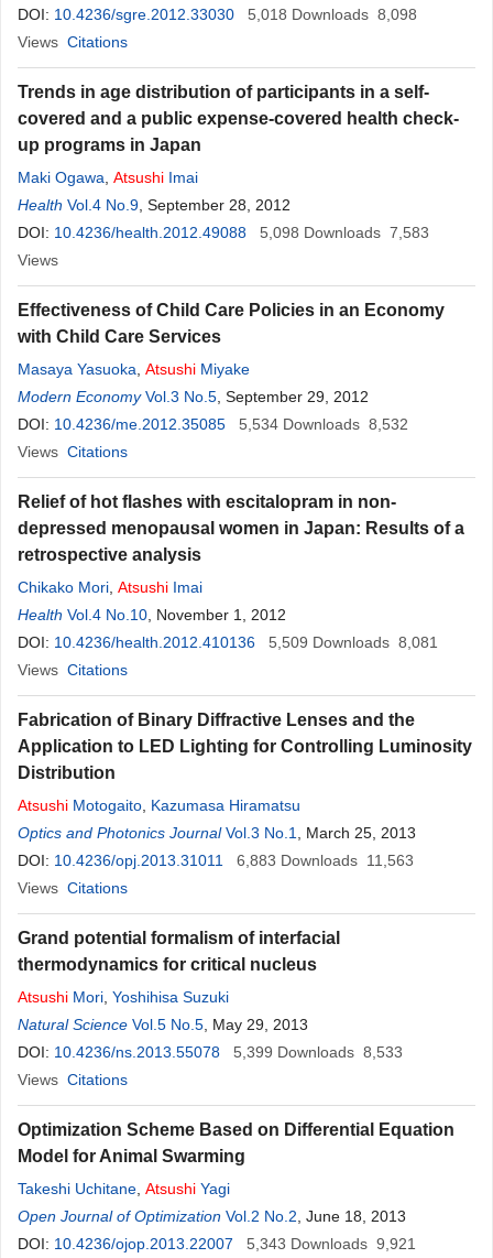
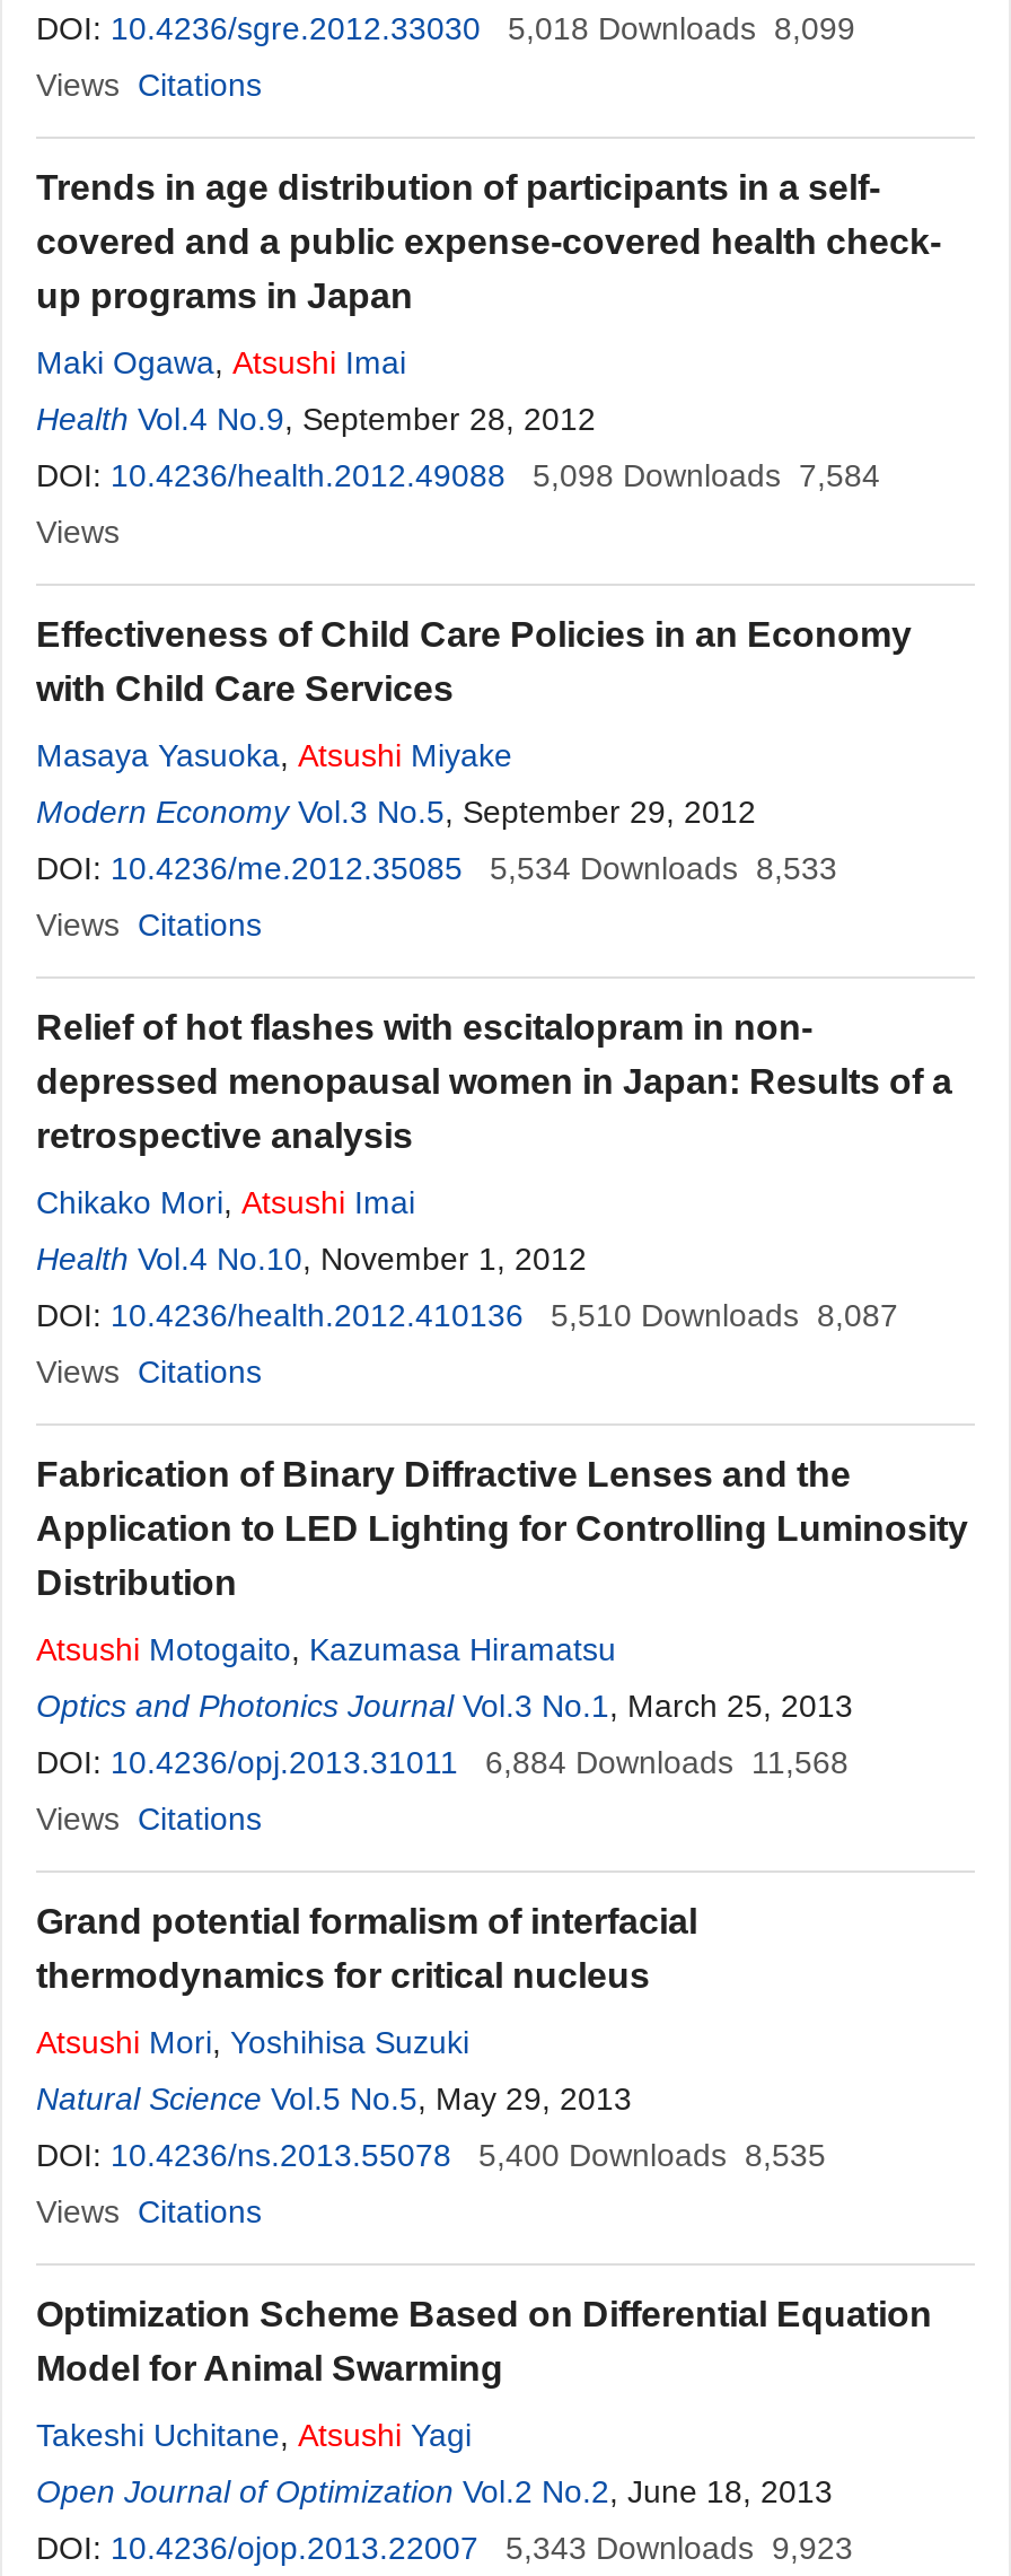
[18,6,417,23] DOI: 10.4236/sgre.2012.33030 5,018 Downloads 8,098 -> [36,10,855,46] DOI: 10.4236/sgre.2012.33030 5,018 Downloads 8,099
[18,224,429,241] DOI: 10.4236/health.2012.49088 5,098 Downloads 7,583 -> [36,457,880,493] DOI: 10.4236/health.2012.49088 5,098 Downloads 7,584
[18,415,408,433] DOI: 10.4236/me.2012.35085 5,534 Downloads 8,532 -> [36,850,837,886] DOI: 10.4236/me.2012.35085 5,534 Downloads 8,533
[18,633,438,651] DOI: 10.4236/health.2012.410136 5,509 Downloads 8,081 -> [36,1297,898,1333] DOI: 10.4236/health.2012.410136 5,510 Downloads 8,087
[18,852,414,869] DOI: 10.4236/opj.2013.31011 6,883 Downloads 11,563 -> [36,1744,849,1780] DOI: 10.4236/opj.2013.31011 6,884 Downloads 11,568
[18,1043,403,1061] DOI: 10.4236/ns.2013.55078 5,399 Downloads 8,533 -> [36,2137,826,2173] DOI: 10.4236/ns.2013.55078 5,400 Downloads 8,535
[18,1235,416,1252] DOI: 10.4236/ojop.2013.22007 5,343 Downloads 9,921 -> [36,2530,853,2566] DOI: 10.4236/ojop.2013.22007 5,343 Downloads 9,923

